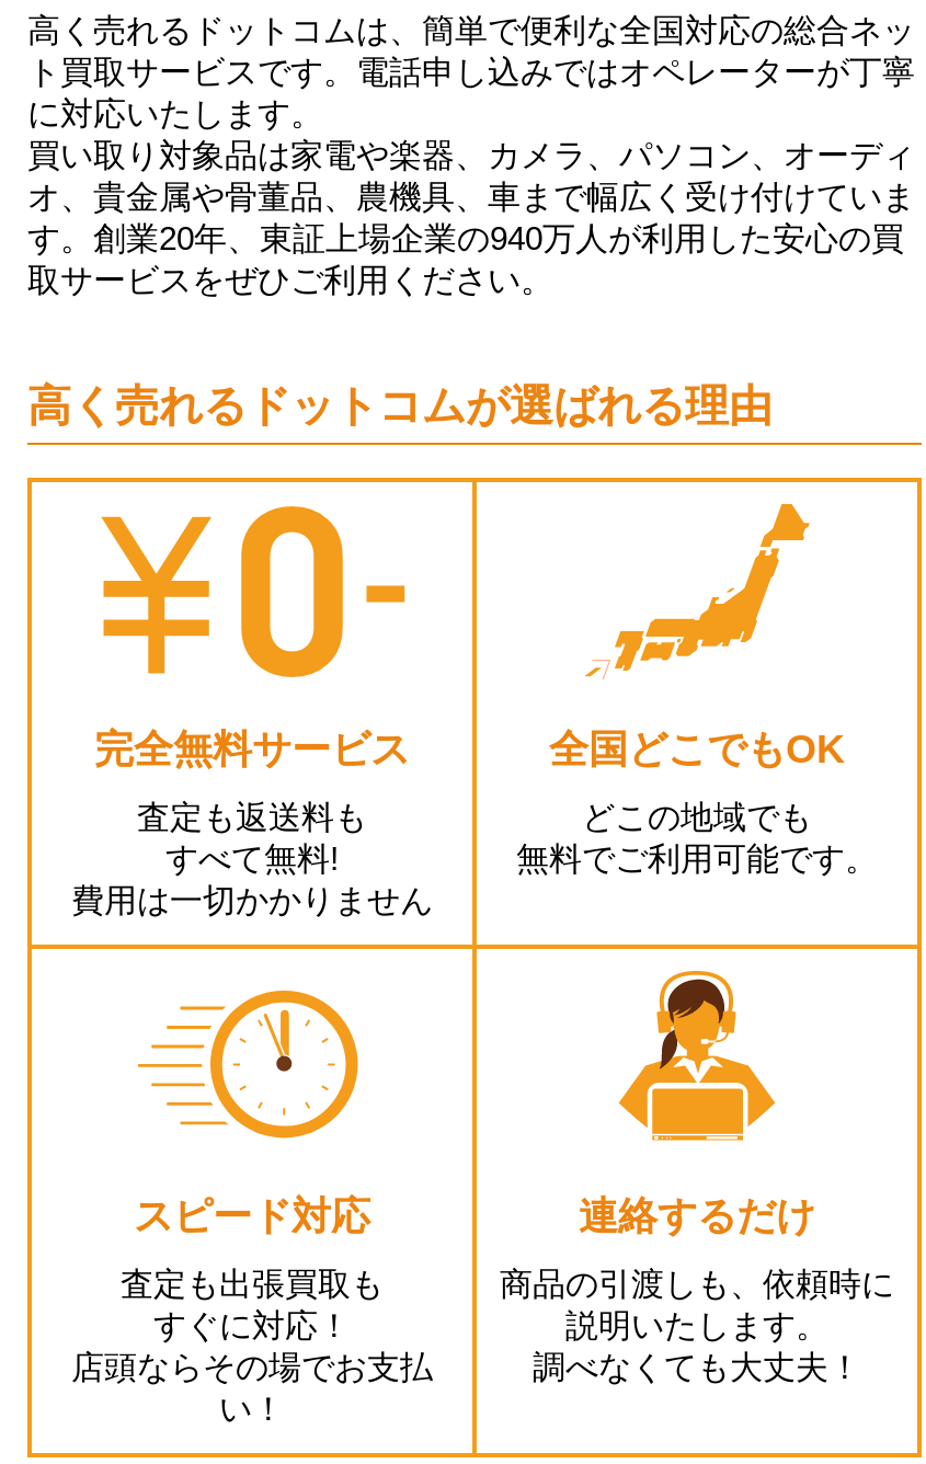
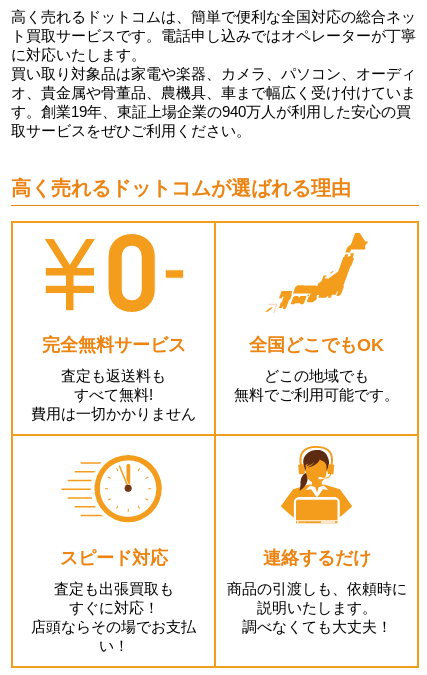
[27,220,904,257] す。創業20年、東証上場企業の940万人が利用した安心の買 -> [11,103,411,120] す。創業19年、東証上場企業の940万人が利用した安心の買

